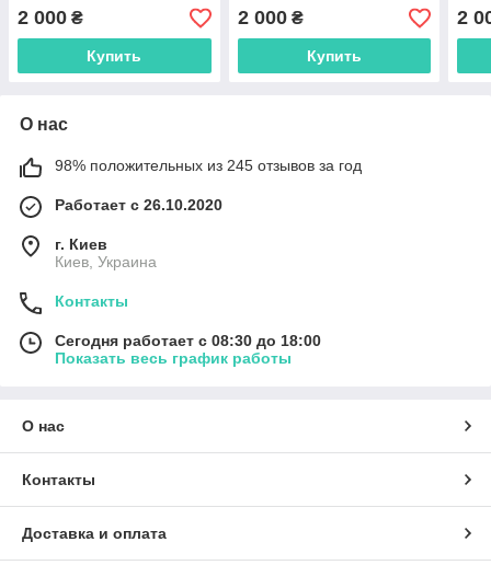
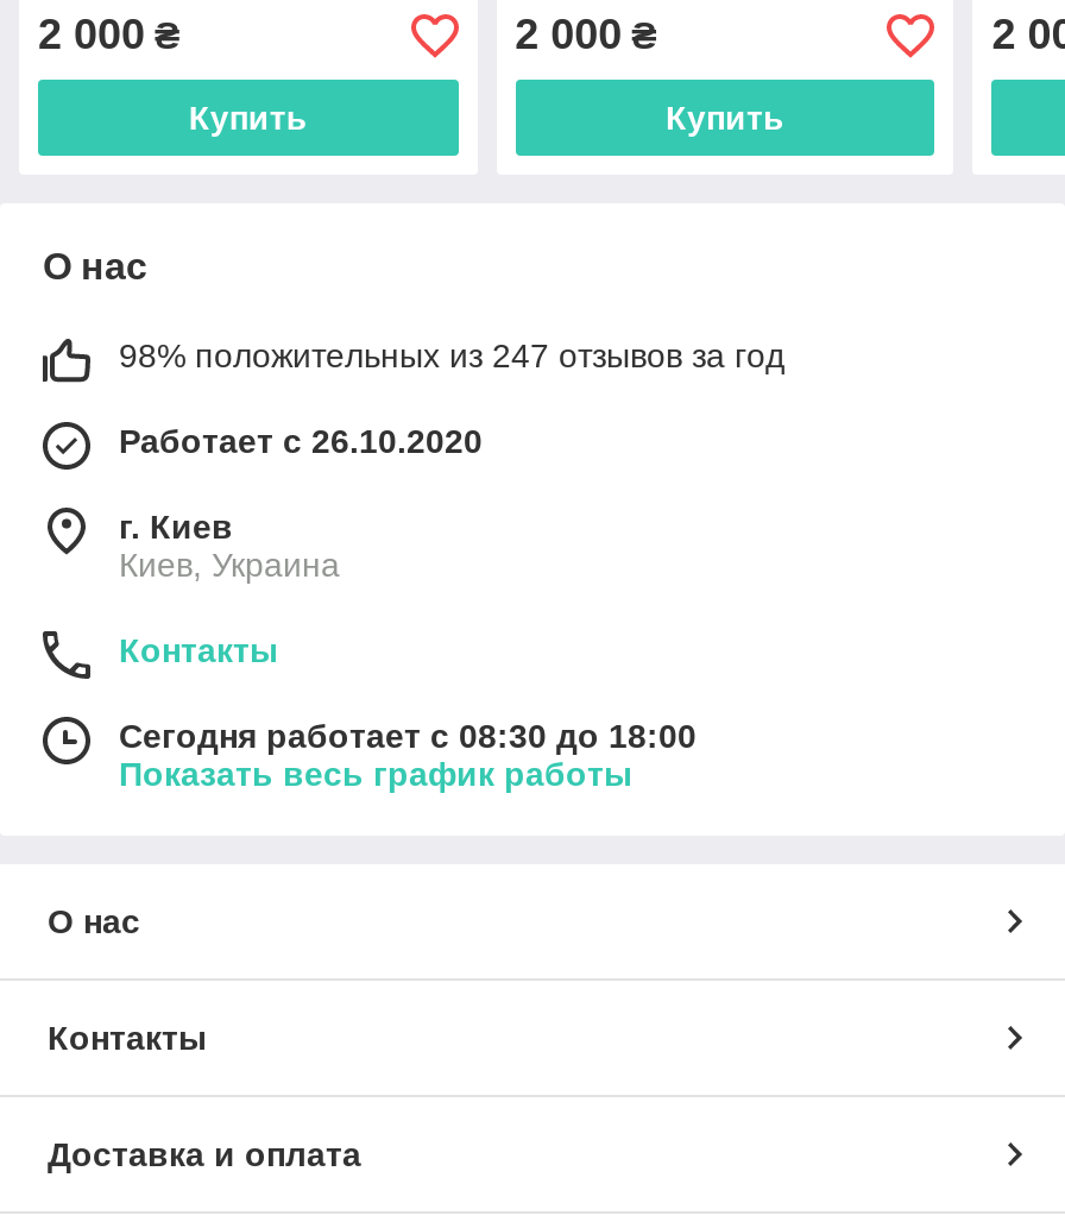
[55,157,362,174] 98% положительных из 245 отзывов за год -> [119,337,784,375] 98% положительных из 247 отзывов за год

